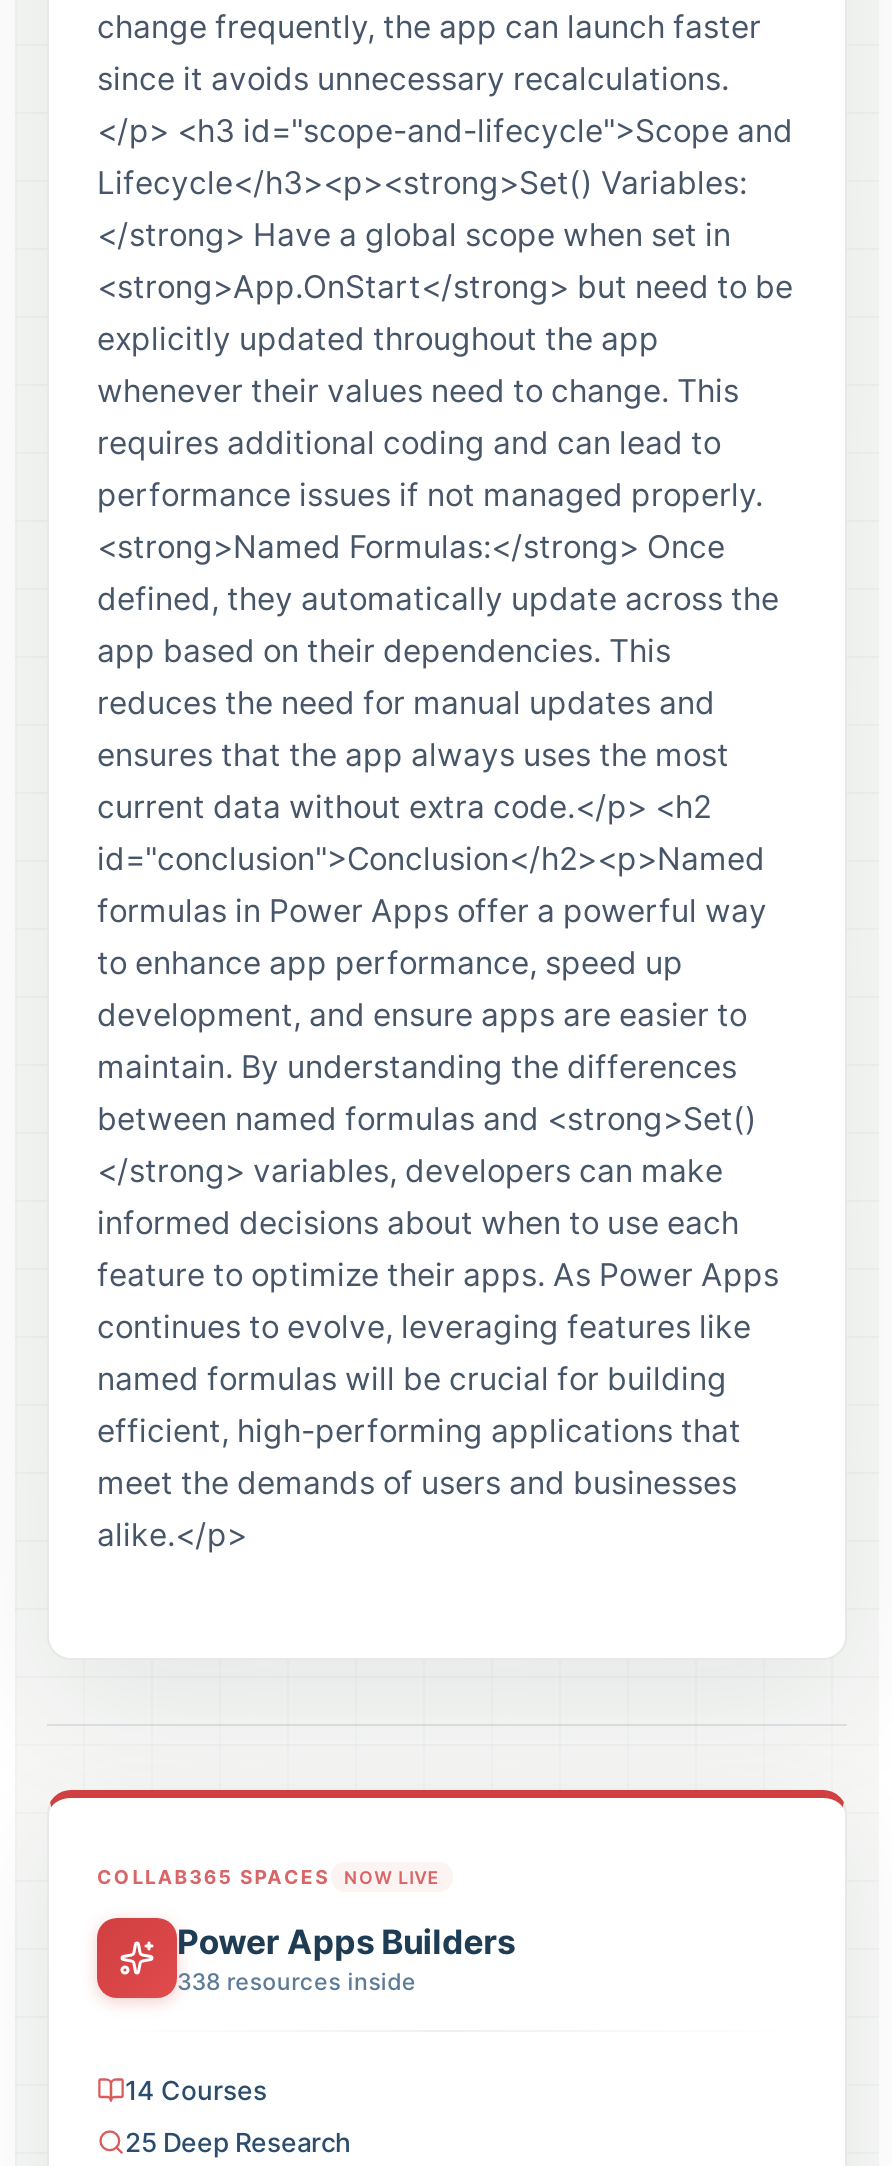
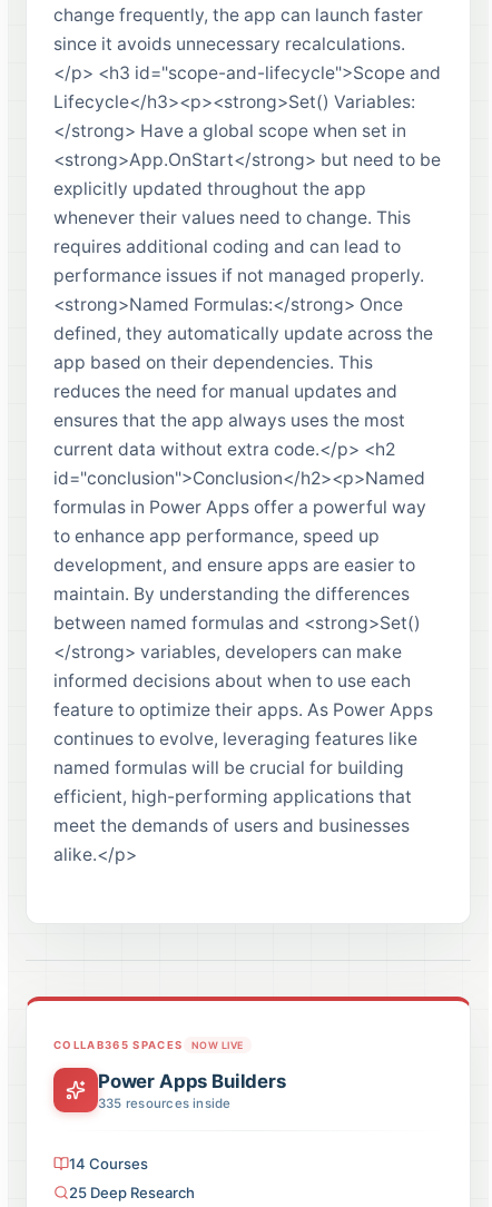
[177,1968,416,1996] 338 resources inside -> [98,1096,231,1111] 335 resources inside

